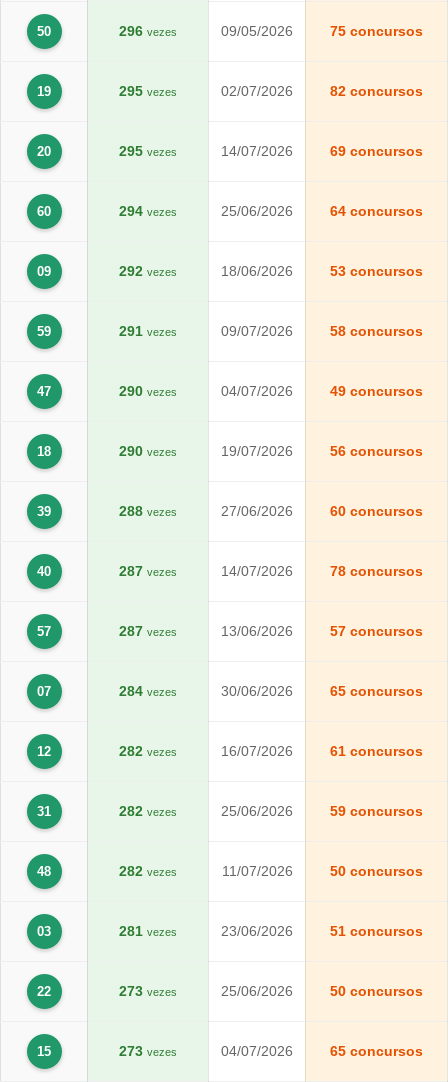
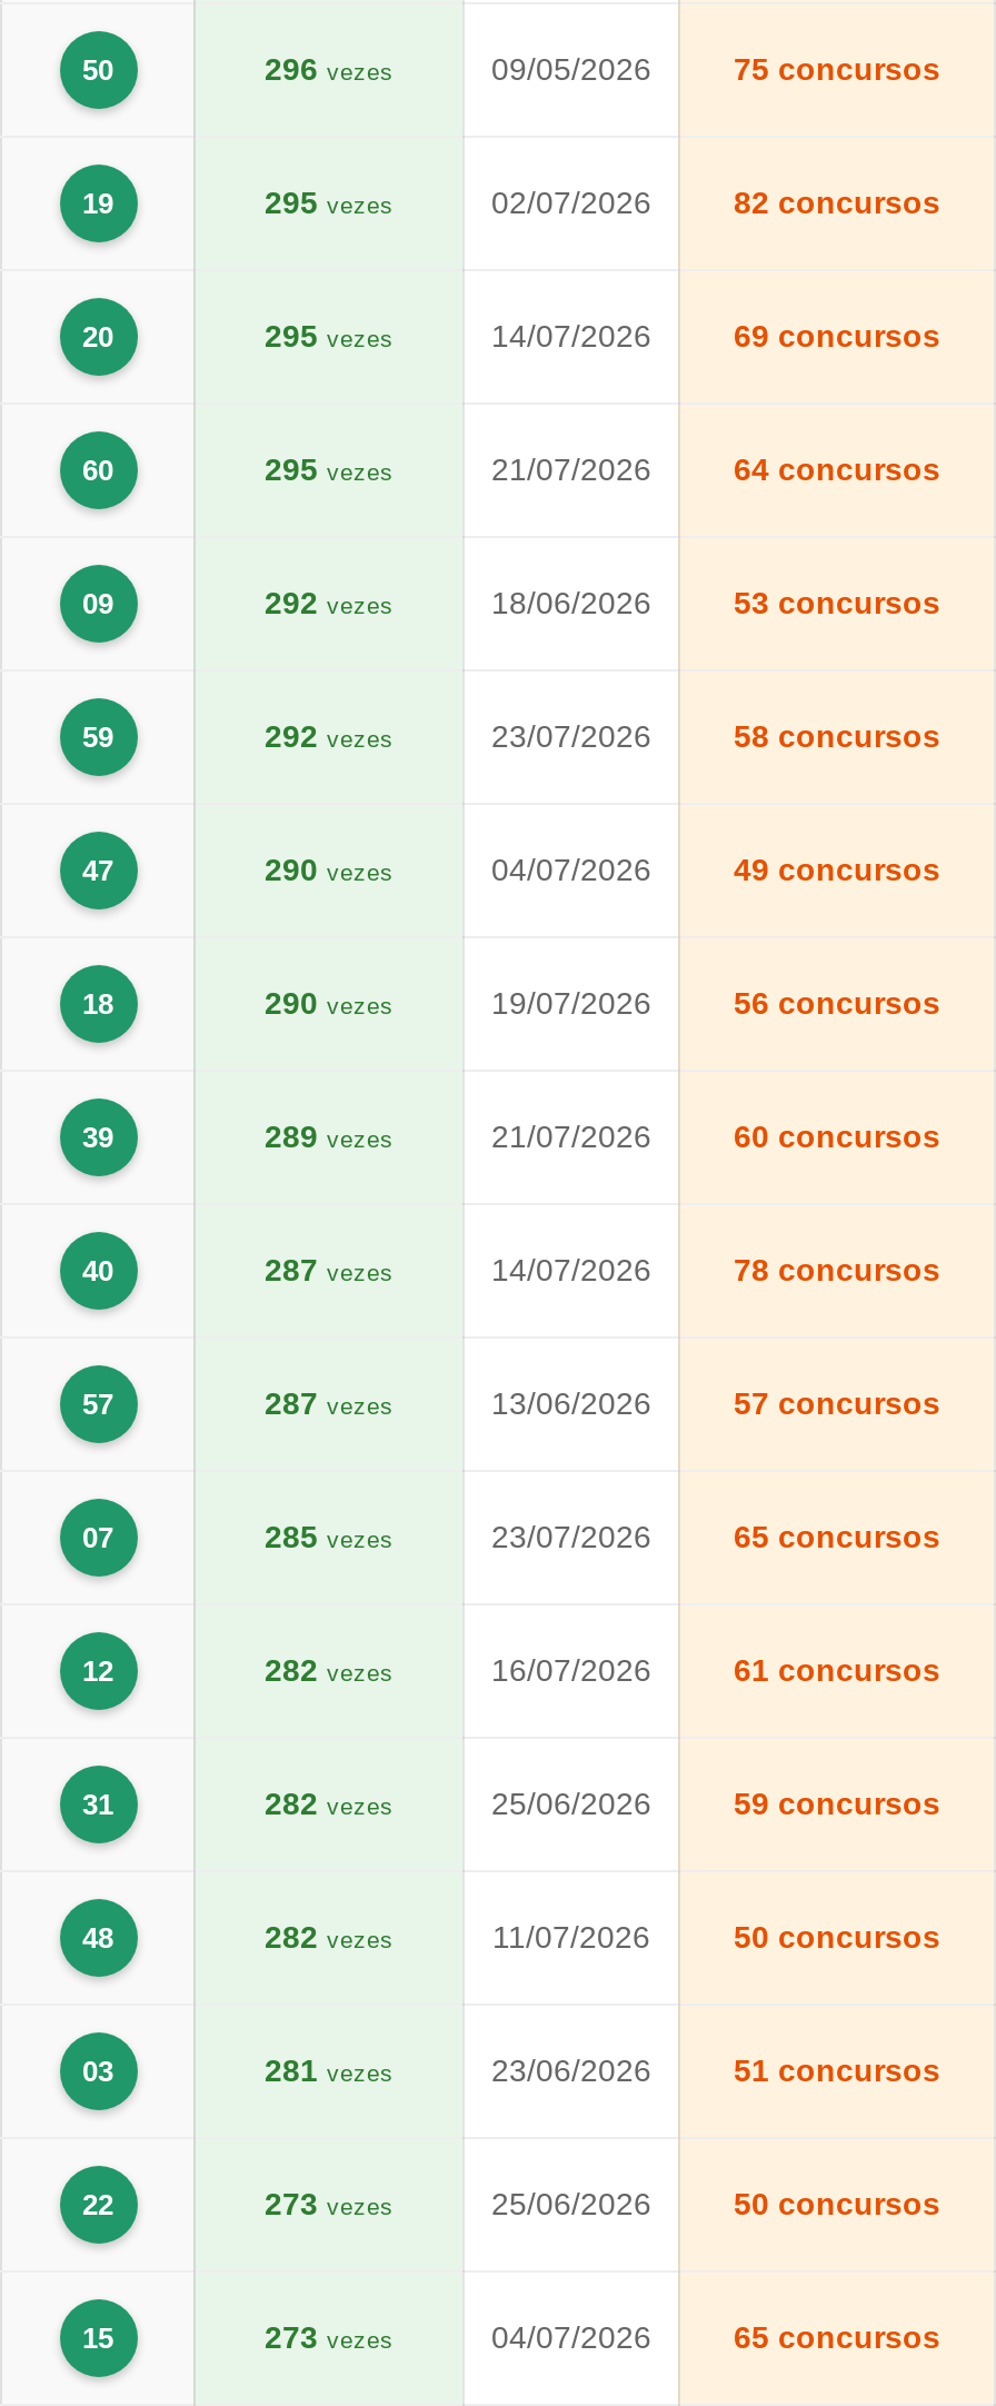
[119,203,177,219] 294 vezes -> [265,453,394,488] 295 vezes
[221,203,293,219] 25/06/2026 -> [491,453,651,488] 21/07/2026
[119,323,177,339] 291 vezes -> [265,719,394,755] 292 vezes
[221,323,293,339] 09/07/2026 -> [491,719,651,755] 23/07/2026
[119,503,177,519] 288 vezes -> [265,1120,394,1155] 289 vezes
[221,503,293,519] 27/06/2026 -> [491,1120,651,1155] 21/07/2026
[119,683,177,699] 284 vezes -> [265,1520,394,1555] 285 vezes
[221,683,293,699] 30/06/2026 -> [491,1520,651,1555] 23/07/2026

